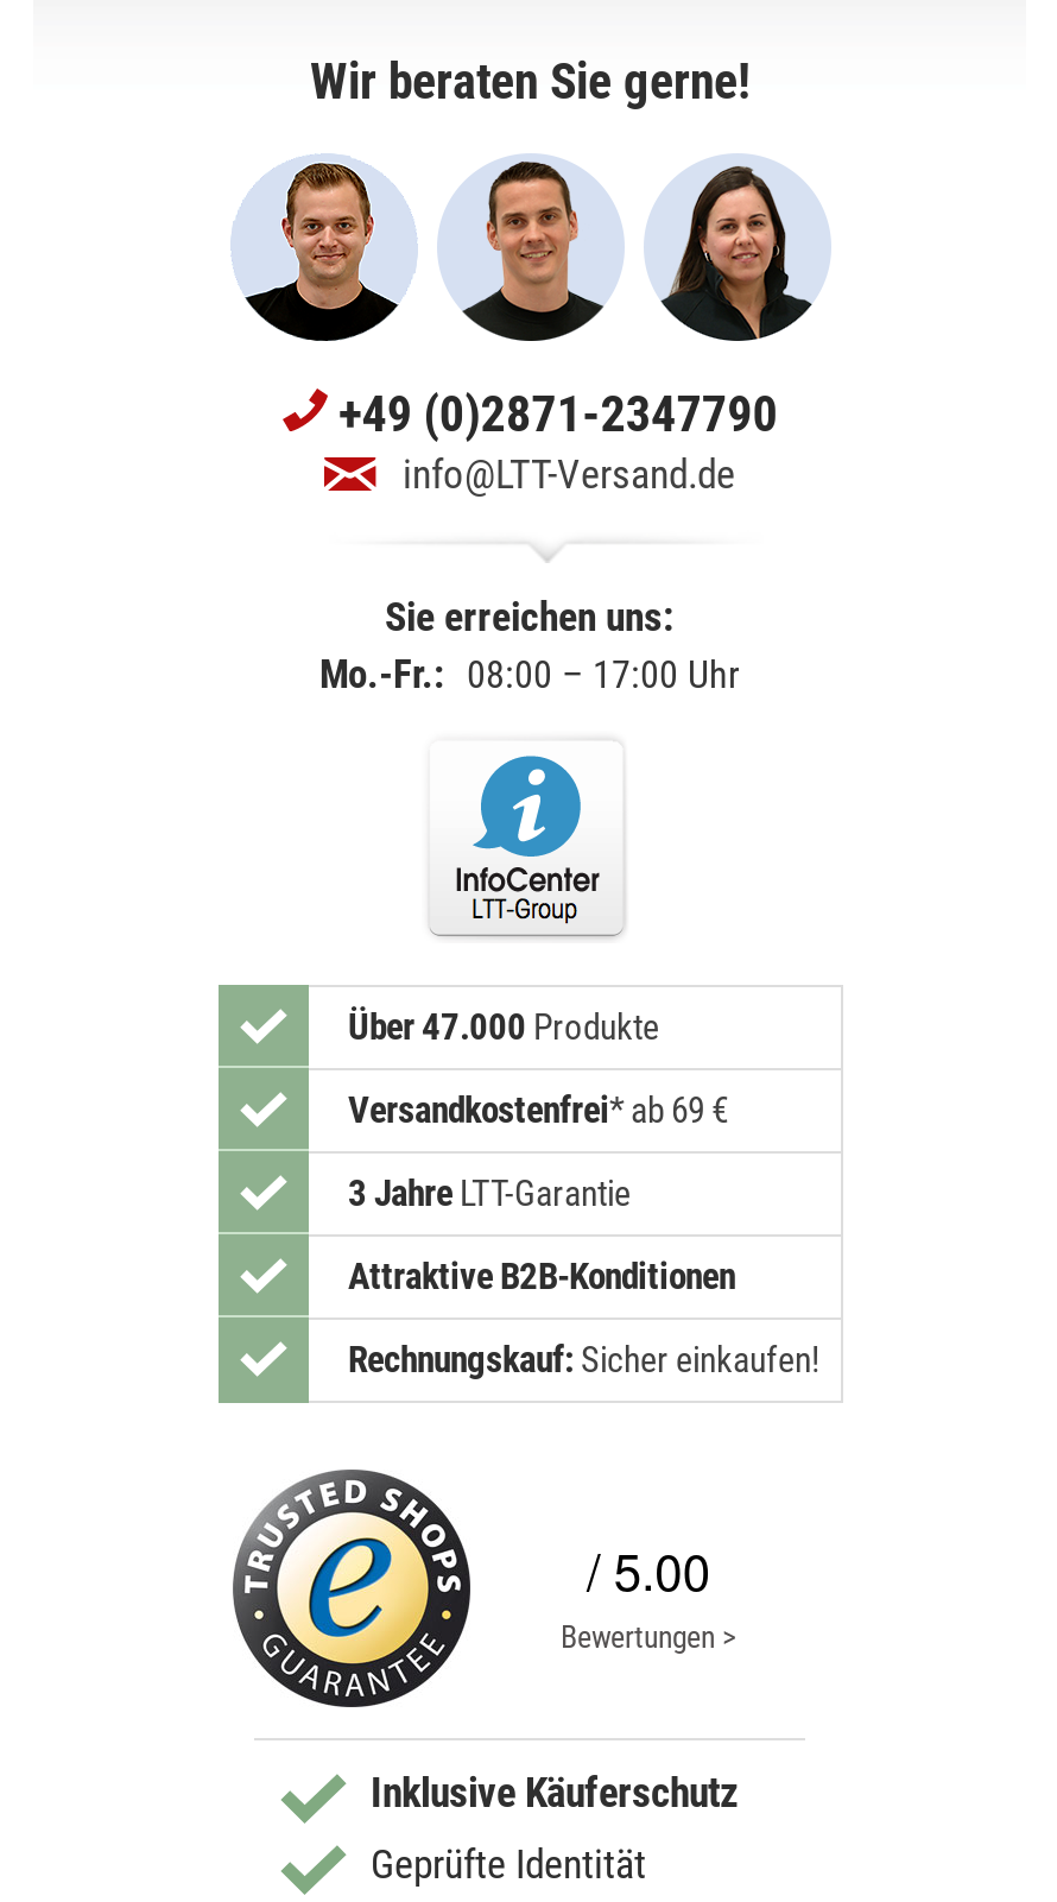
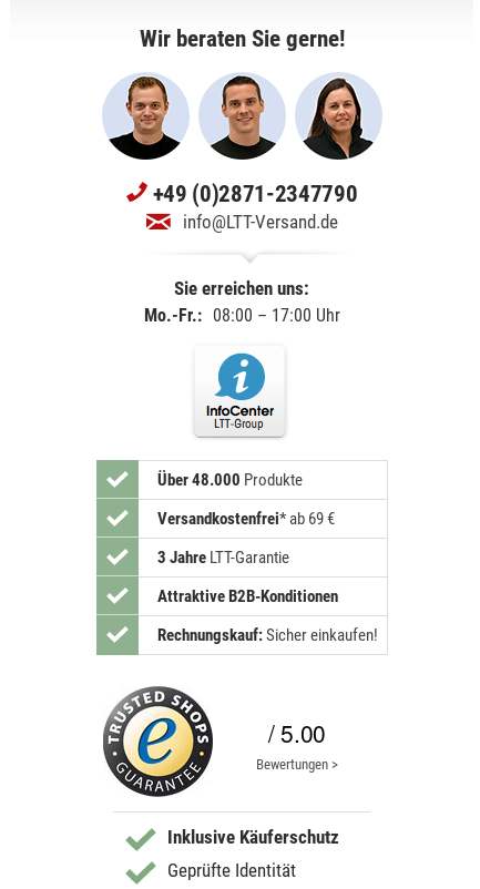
[348,1006,659,1049] Über 47.000 Produkte -> [157,470,302,490] Über 48.000 Produkte

